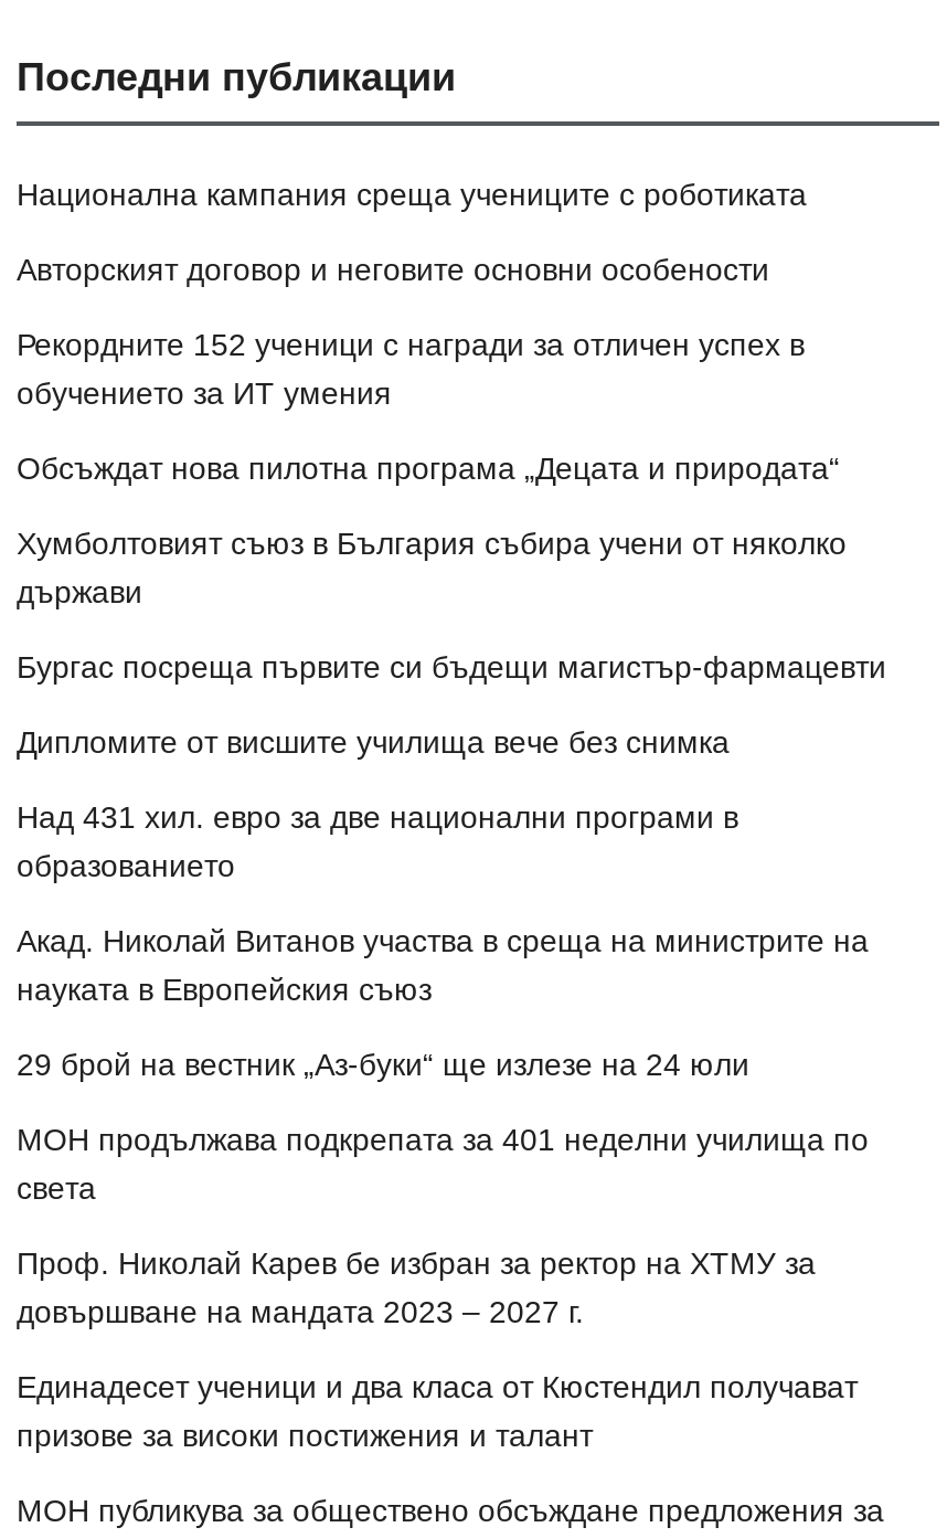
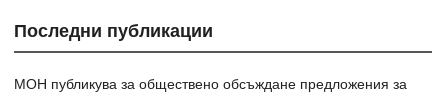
[17,177,886,1453] Национална кампания среща учениците с роботиката | Авторският договор и неговите основни особености | Рекордните 152 ученици с награди за отличен успех в | обучението за ИТ умения | Обсъждат нова пилотна програма „Децата и природата“ | Хумболтовият съюз в България събира учени от няколко | държави | Бургас посреща първите си бъдещи магистър-фармацевти | Дипломите от висшите училища вече без снимка | Над 431 хил. евро за две национални програми в | образованието | Акад. Николай Витанов участва в среща на министрите на | науката в Европейския съюз | 29 брой на вестник „Аз-буки“ ще излезе на 24 юли | МОН продължава подкрепата за 401 неделни училища по | света | Проф. Николай Карев бе избран за ректор на ХТМУ за | довършване на мандата 2023 – 2027 г. | Единадесет ученици и два класа от Кюстендил получават | призове за високи постижения и талант -> none

